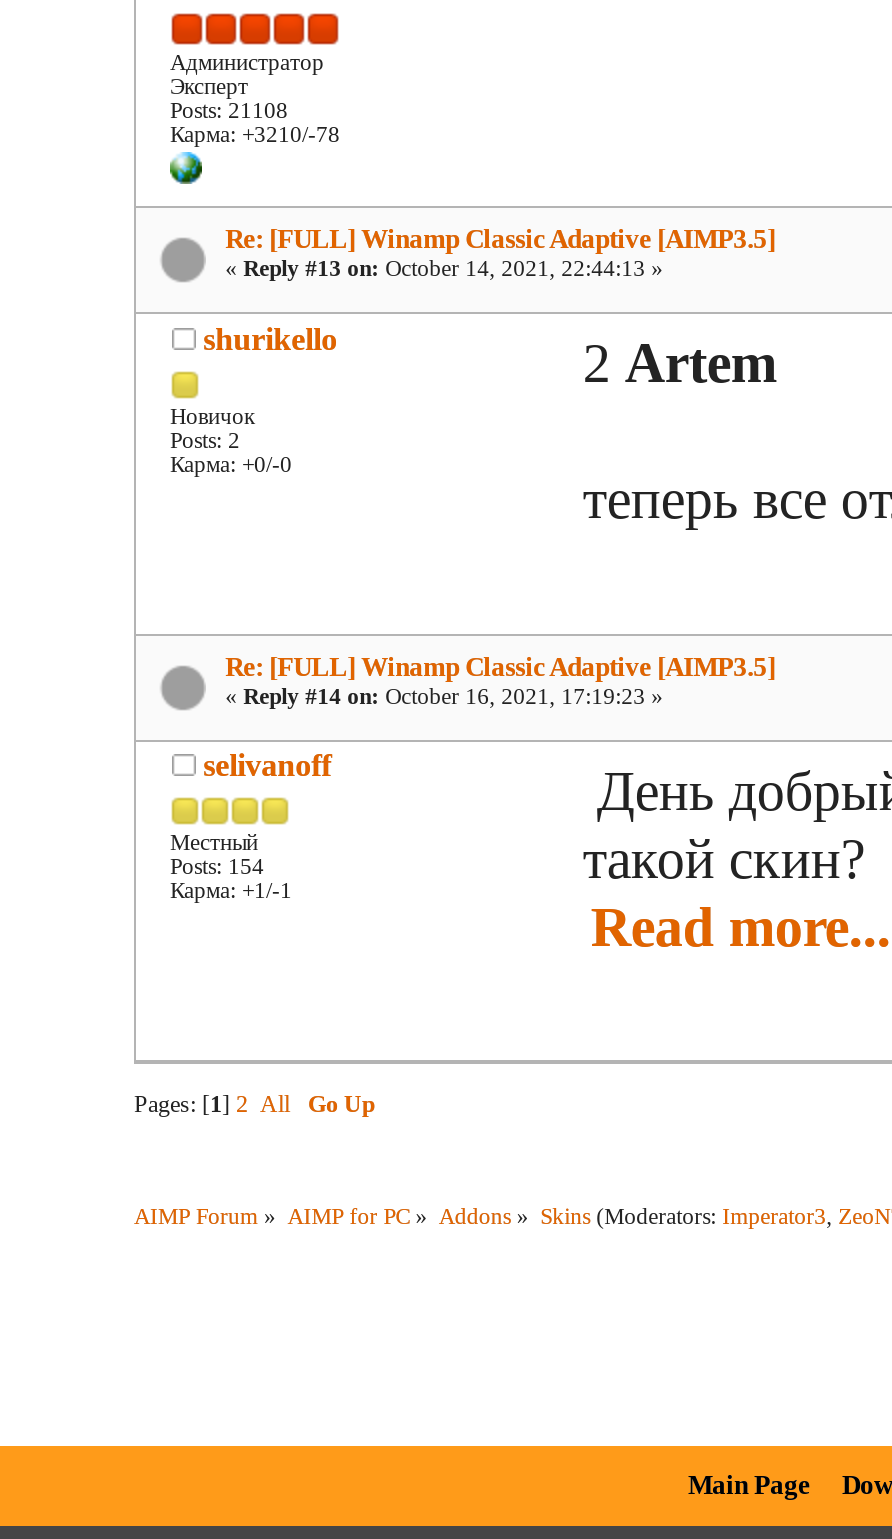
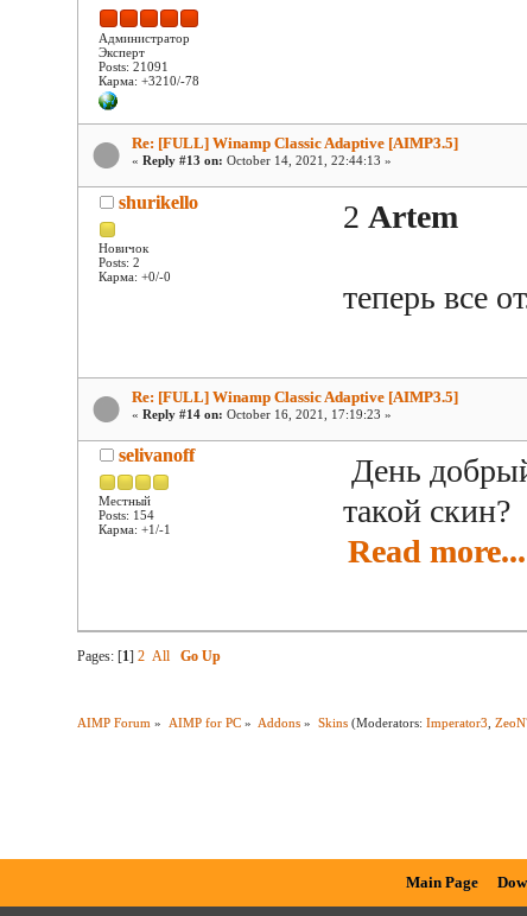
[170,98,288,122] Posts: 21108 -> [99,59,169,74] Posts: 21091

